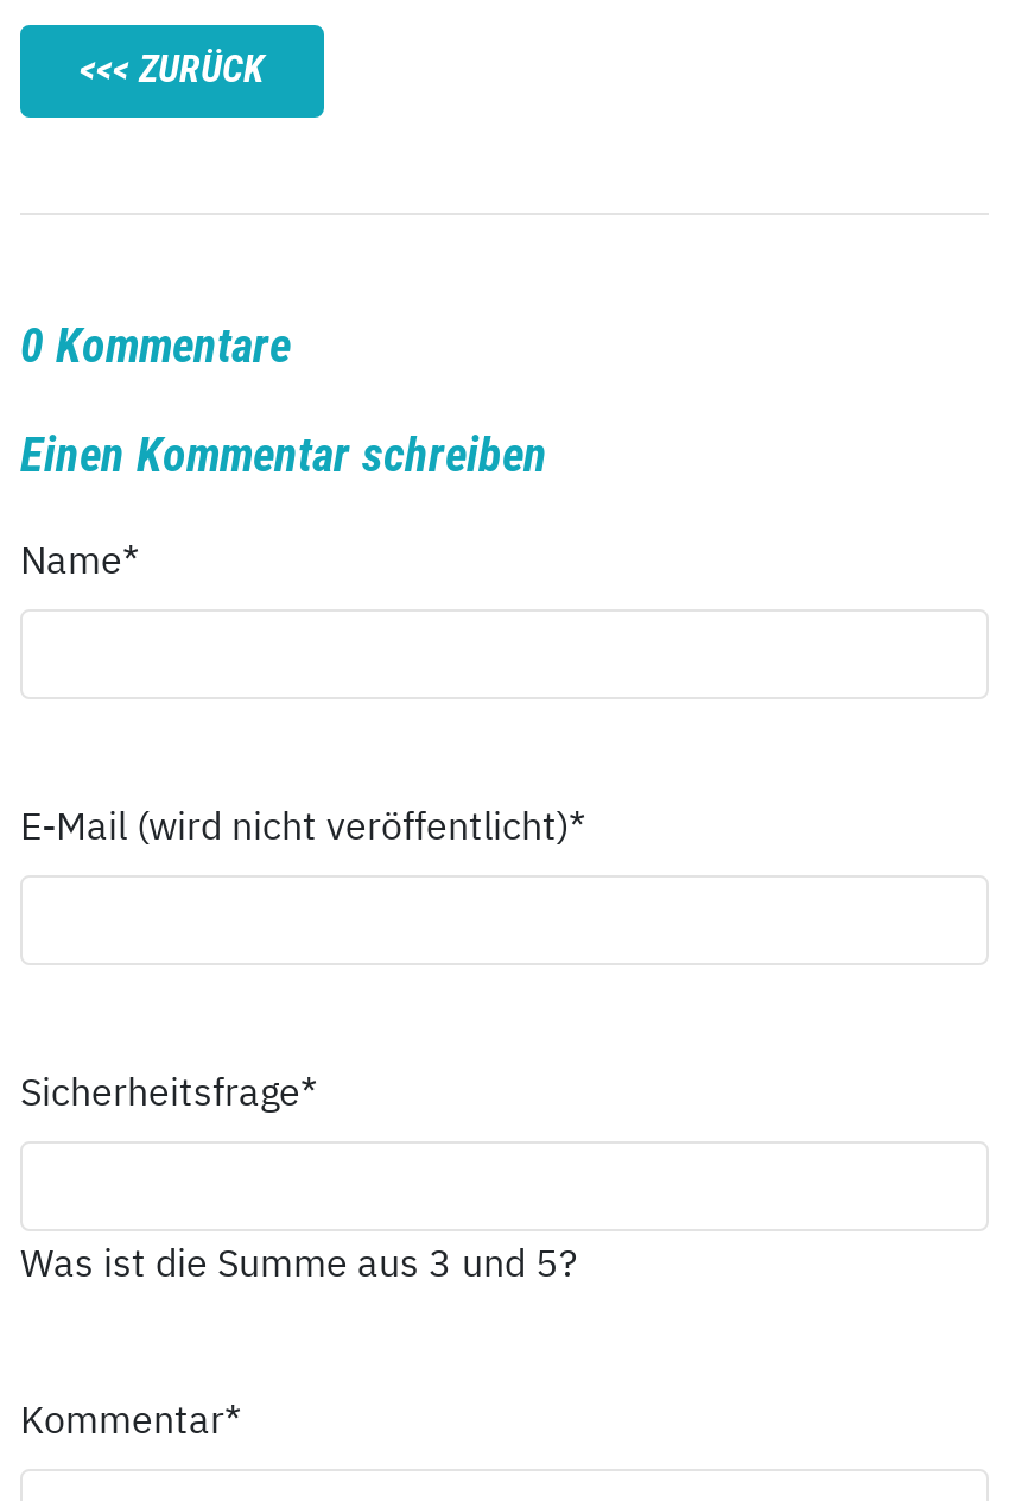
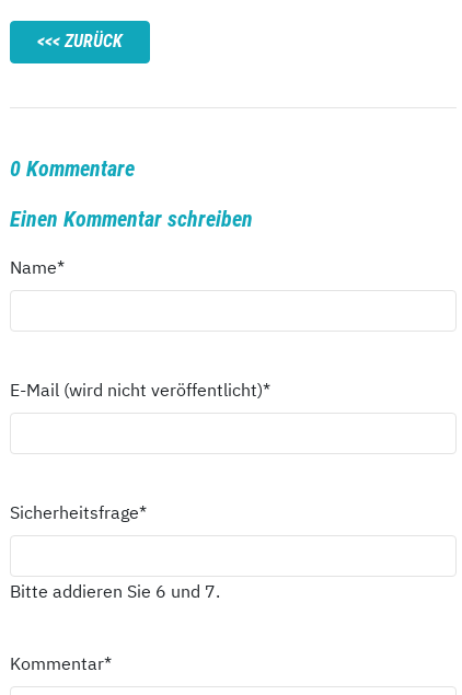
[20,1239,578,1287] Was ist die Summe aus 3 und 5? -> [10,580,220,602] Bitte addieren Sie 6 und 7.

